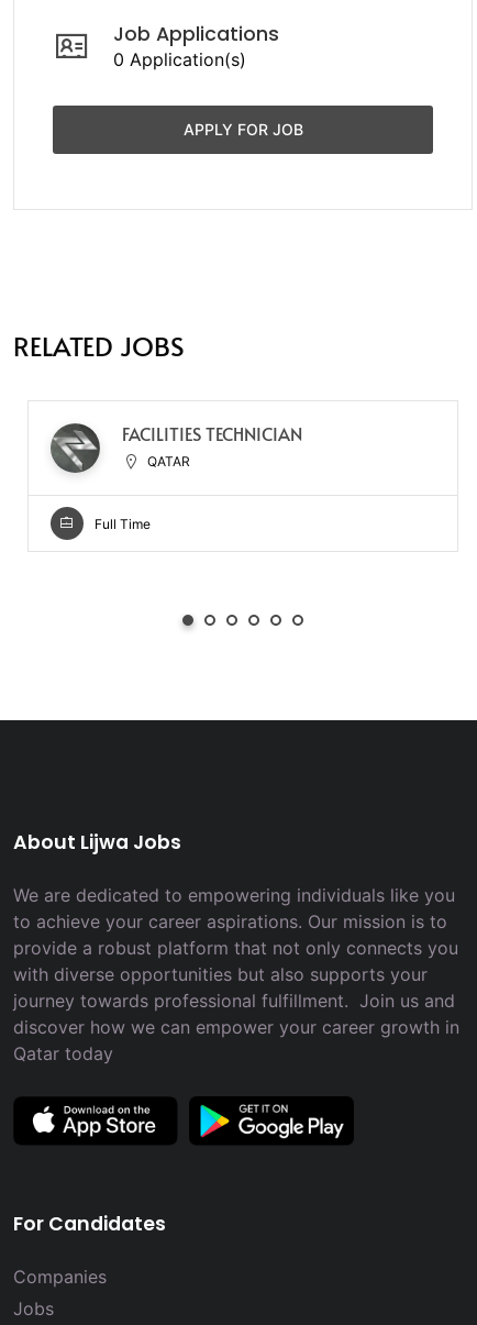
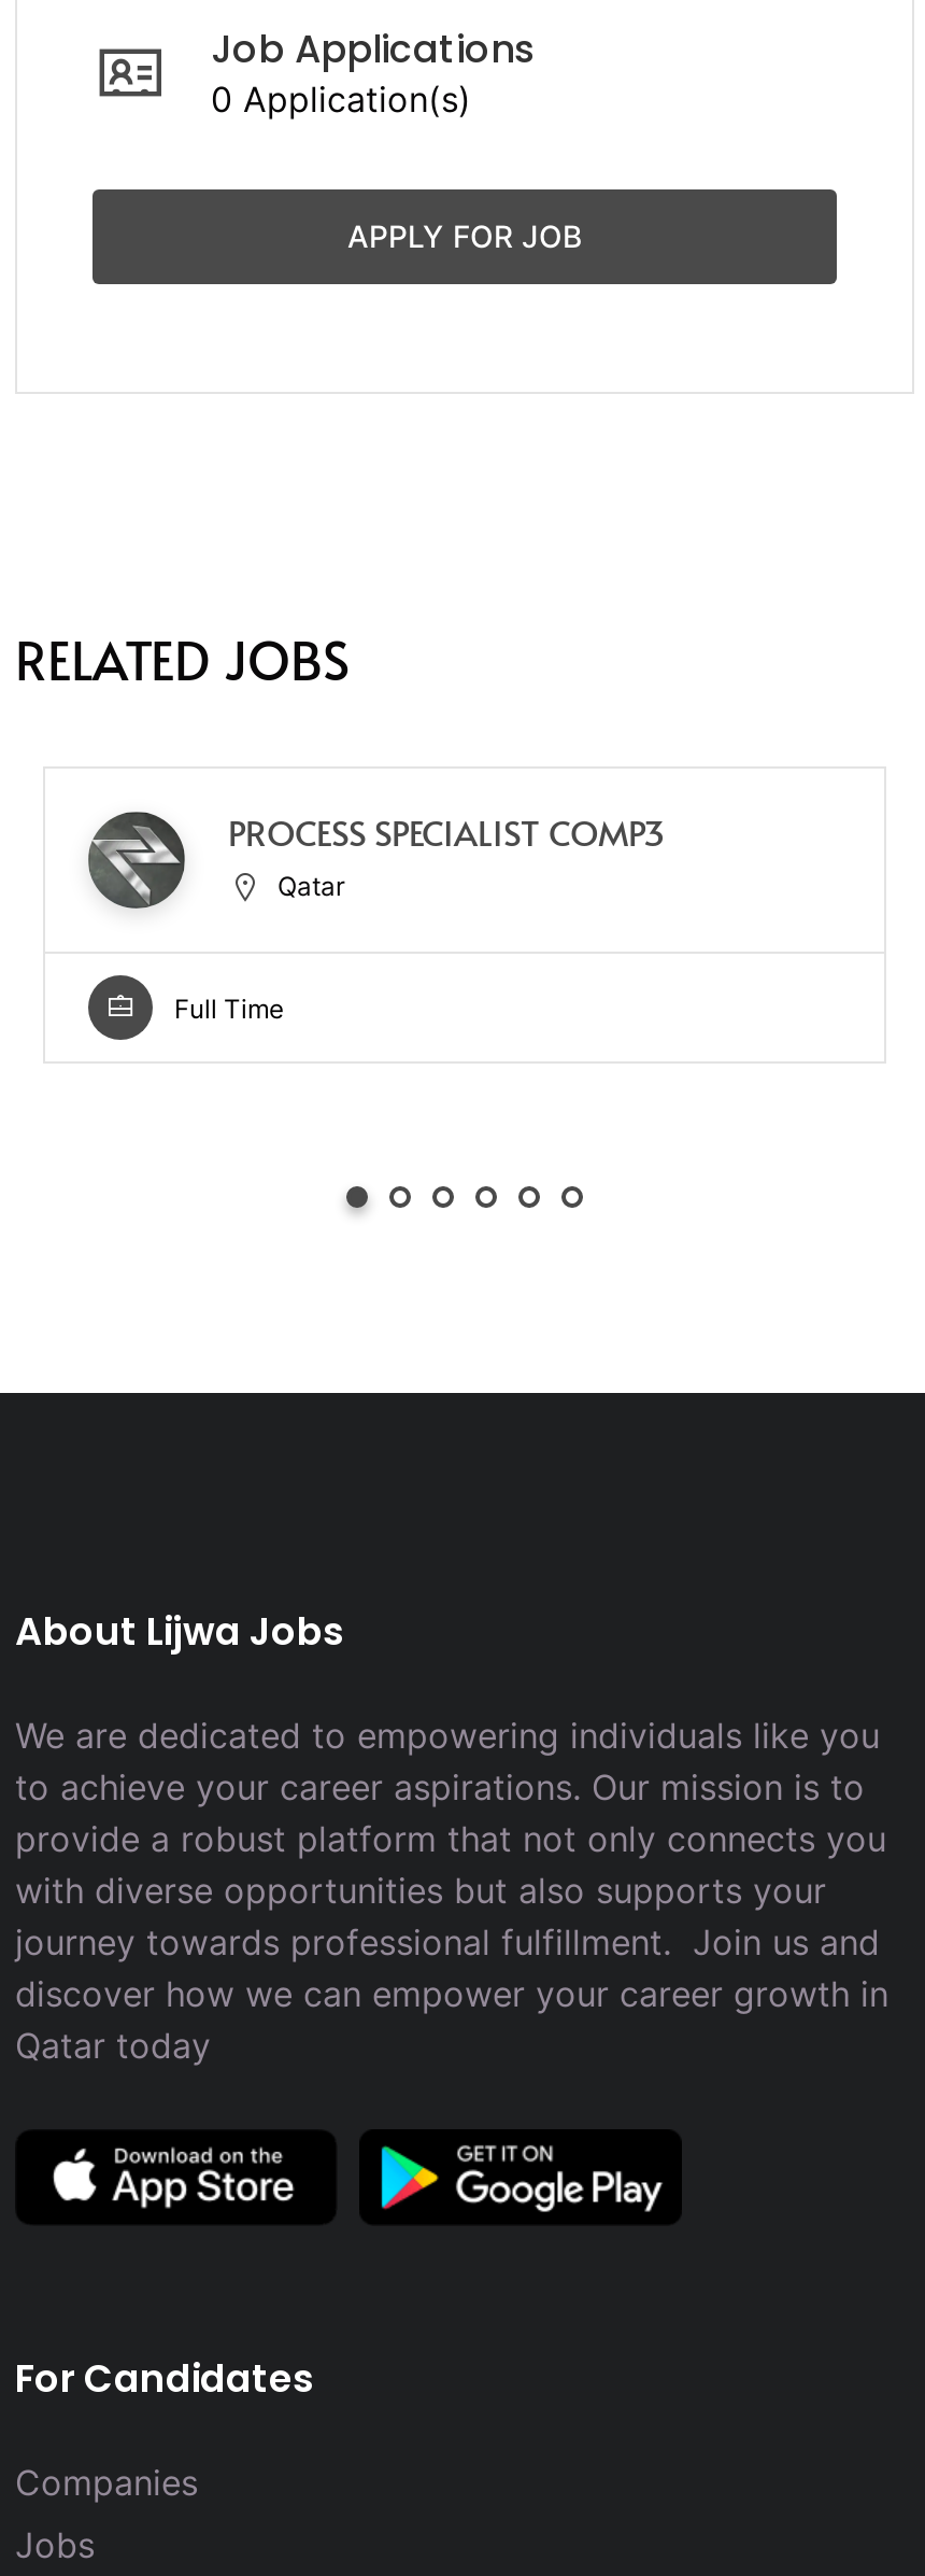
[122,421,302,470] FACILITIES TECHNICIAN | QATAR -> [228,808,665,903] PROCESS SPECIALIST COMP3 | Qatar

